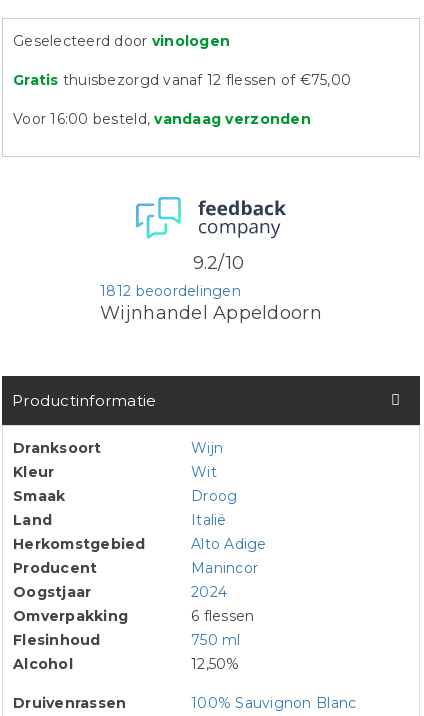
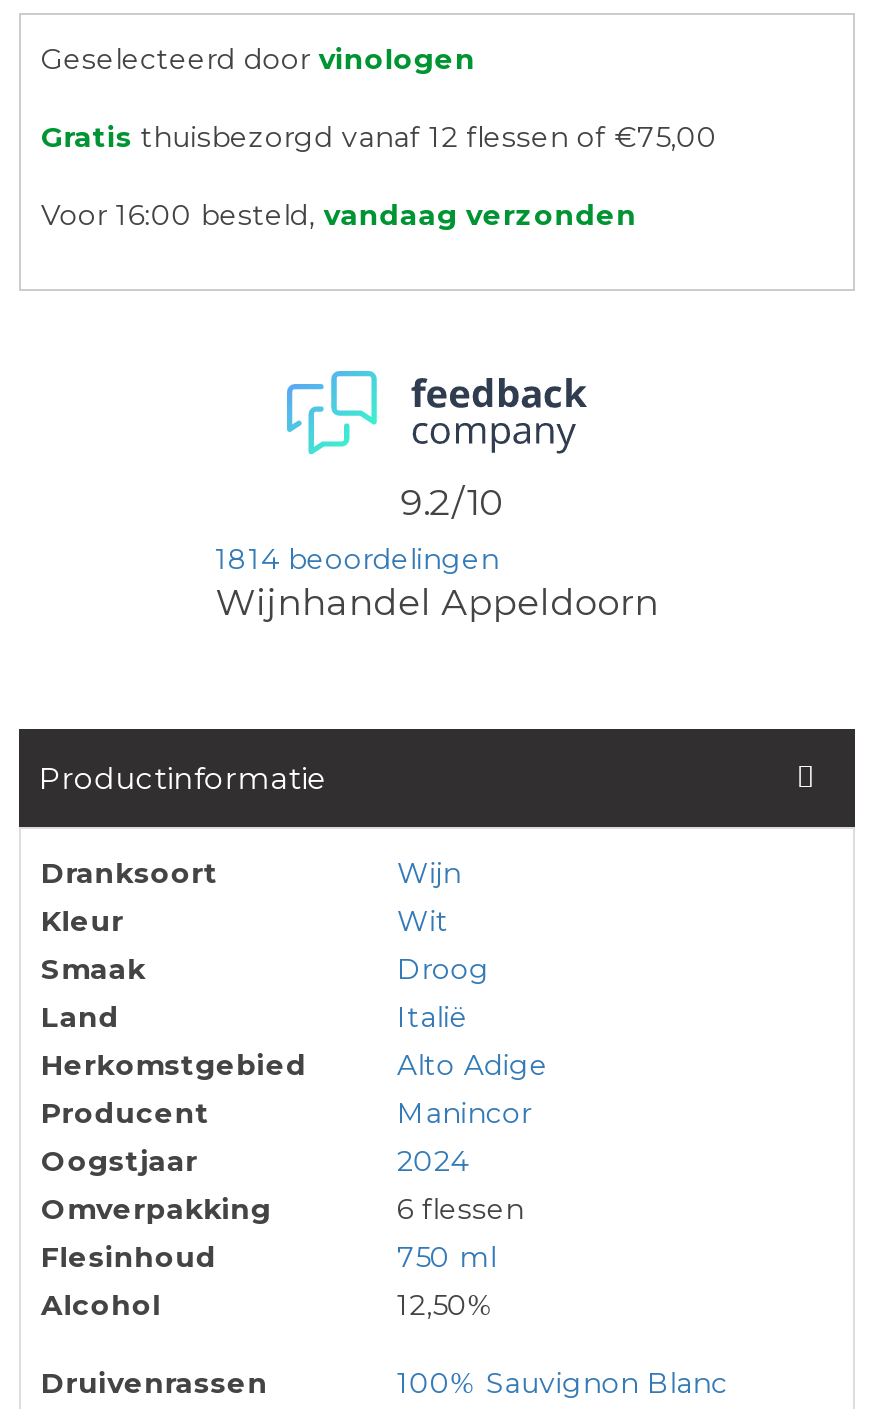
[100,282,241,300] 1812 beoordelingen -> [215,542,499,578] 1814 beoordelingen

